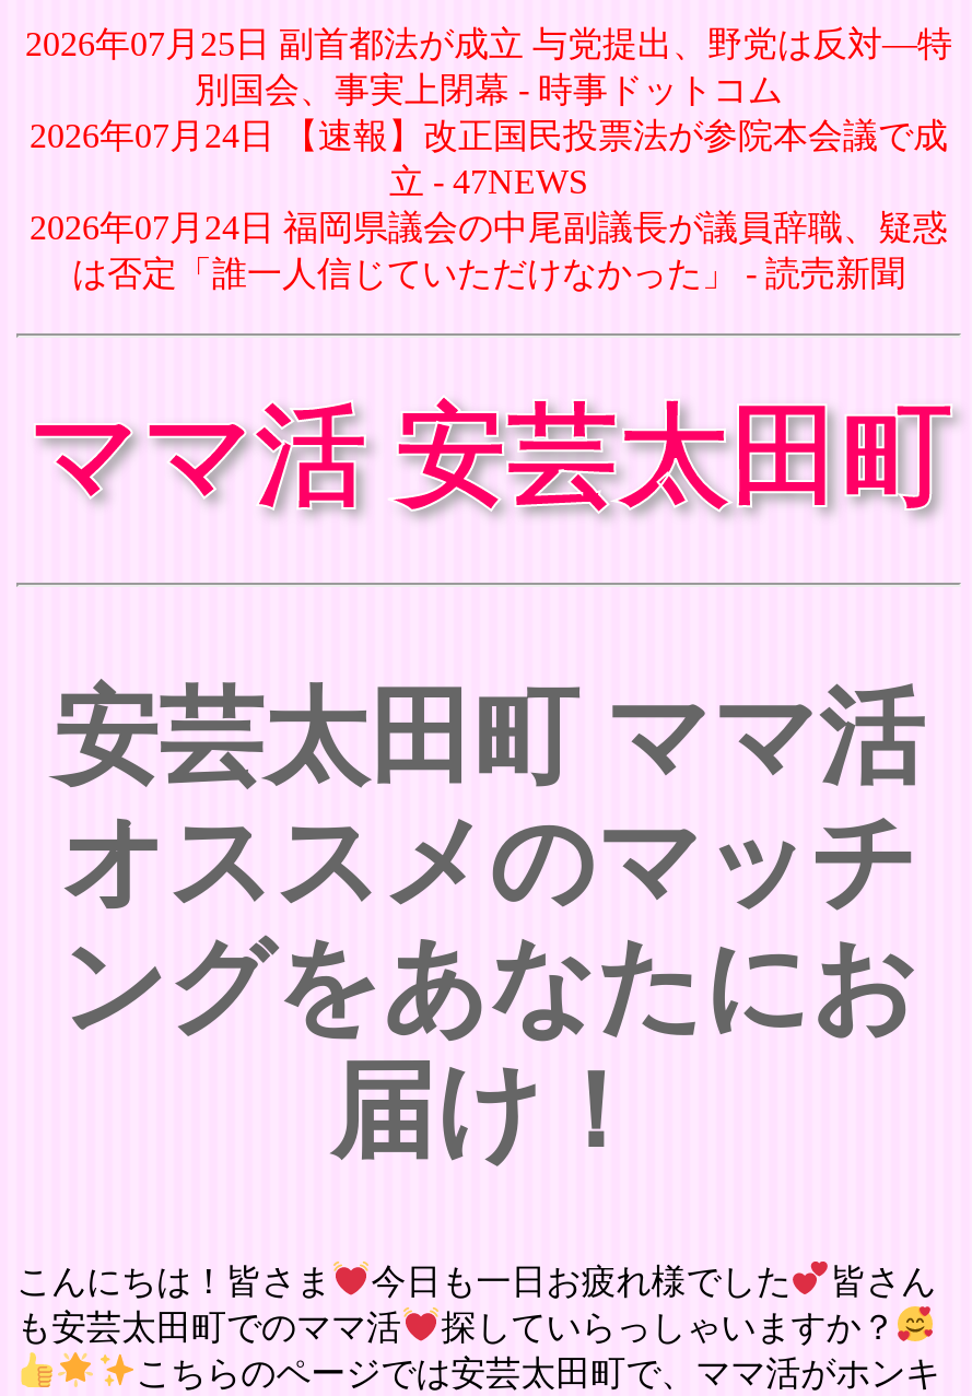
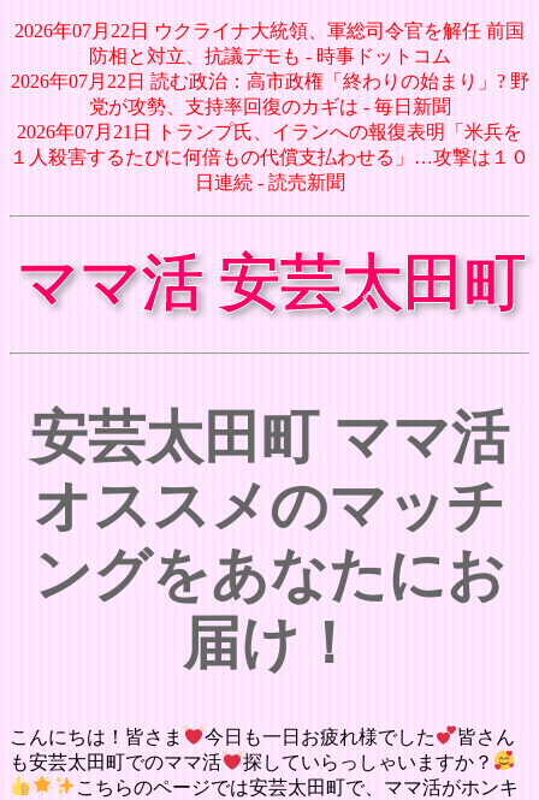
[25,25,952,292] 2026年07月25日 副首都法が成立 与党提出、野党は反対―特 | 別国会、事実上閉幕 - 時事ドットコム | 2026年07月24日 【速報】改正国民投票法が参院本会議で成 | 立 - 47NEWS | 2026年07月24日 福岡県議会の中尾副議長が議員辞職、疑惑 | は否定「誰一人信じていただけなかった」 - 読売新聞 -> [10,20,529,192] 2026年07月22日 ウクライナ大統領、軍総司令官を解任 前国 | 防相と対立、抗議デモも - 時事ドットコム | 2026年07月22日 読む政治：高市政権「終わりの始まり」? 野 | 党が攻勢、支持率回復のカギは - 毎日新聞 | 2026年07月21日 トランプ氏、イランへの報復表明「米兵を | １人殺害するたびに何倍もの代償支払わせる」…攻撃は１０ | 日連続 - 読売新聞

